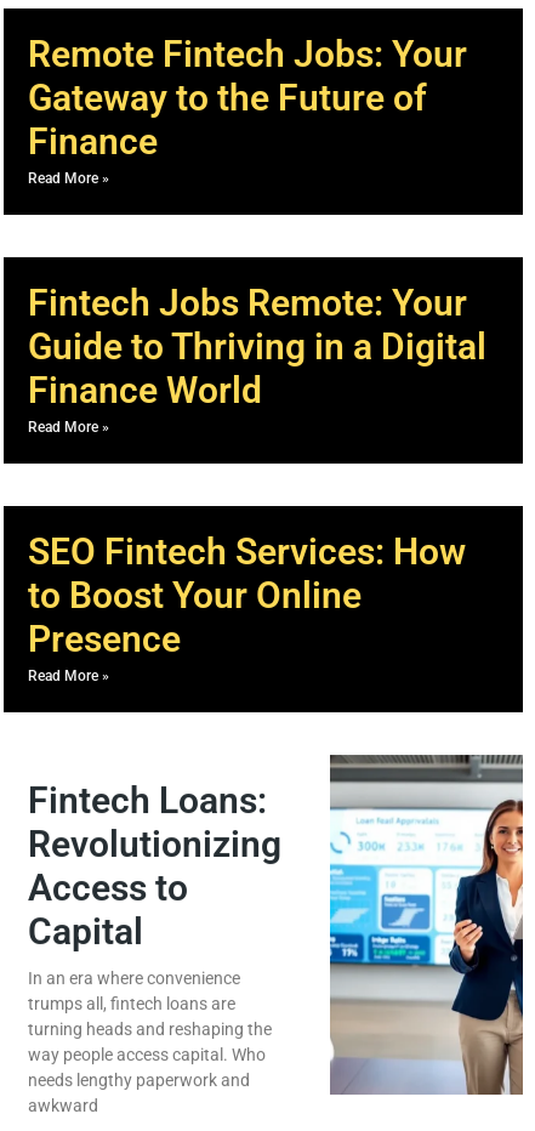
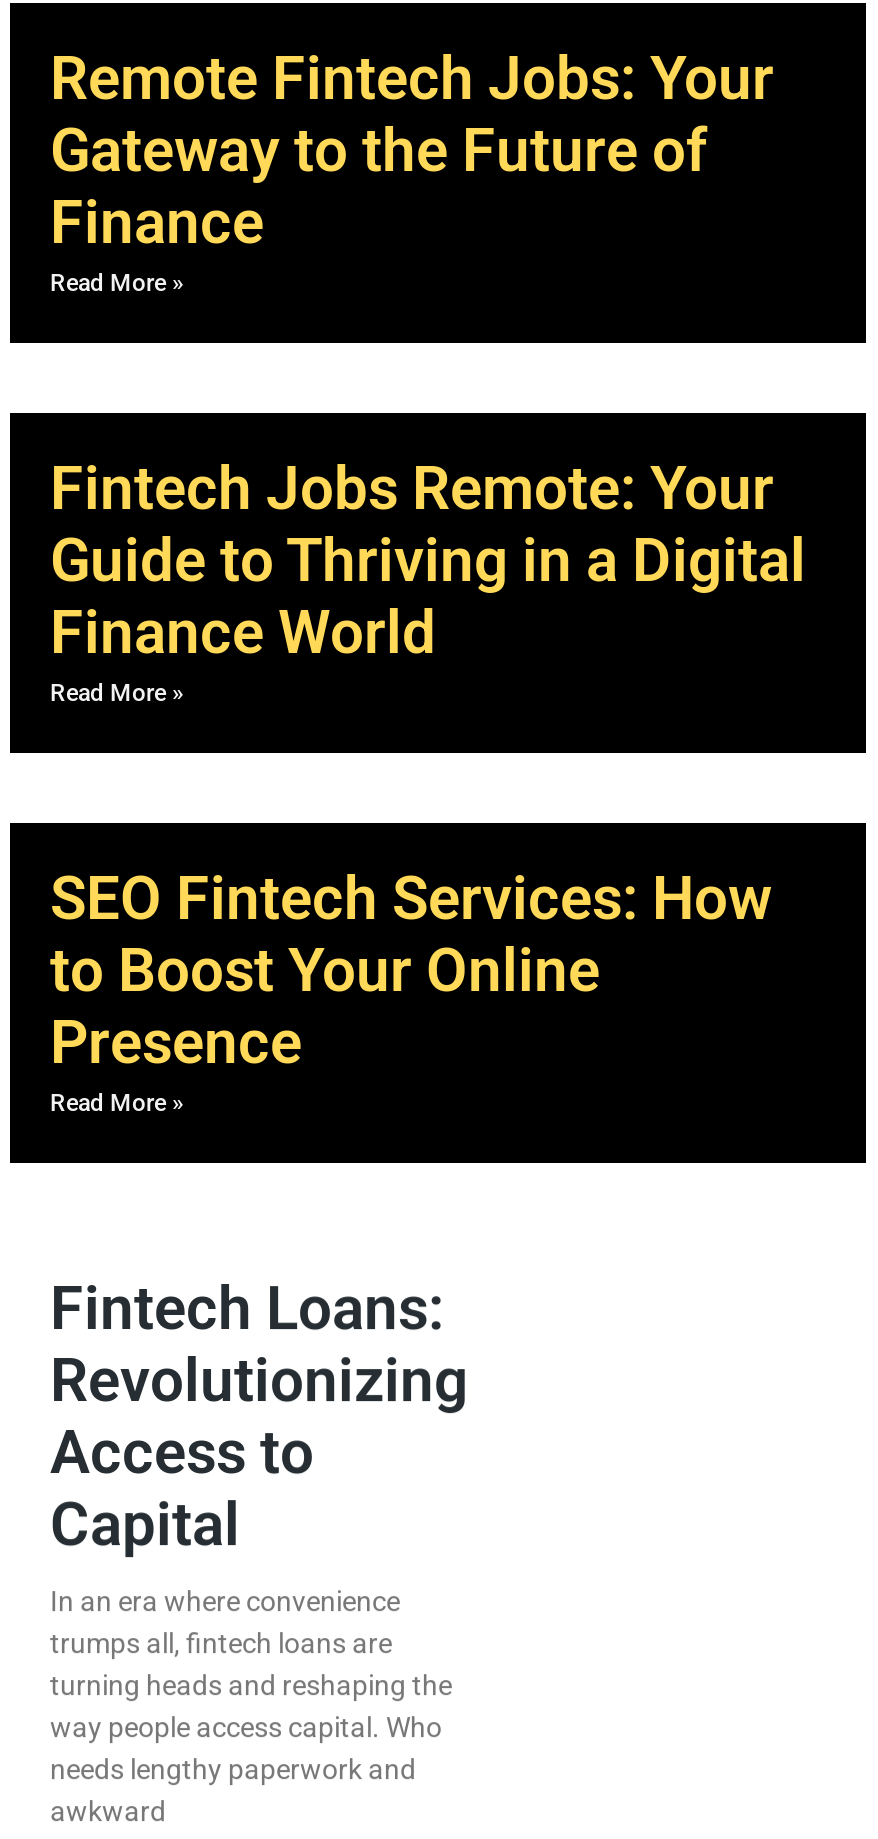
[329,754,524,1096] [image] -> none

